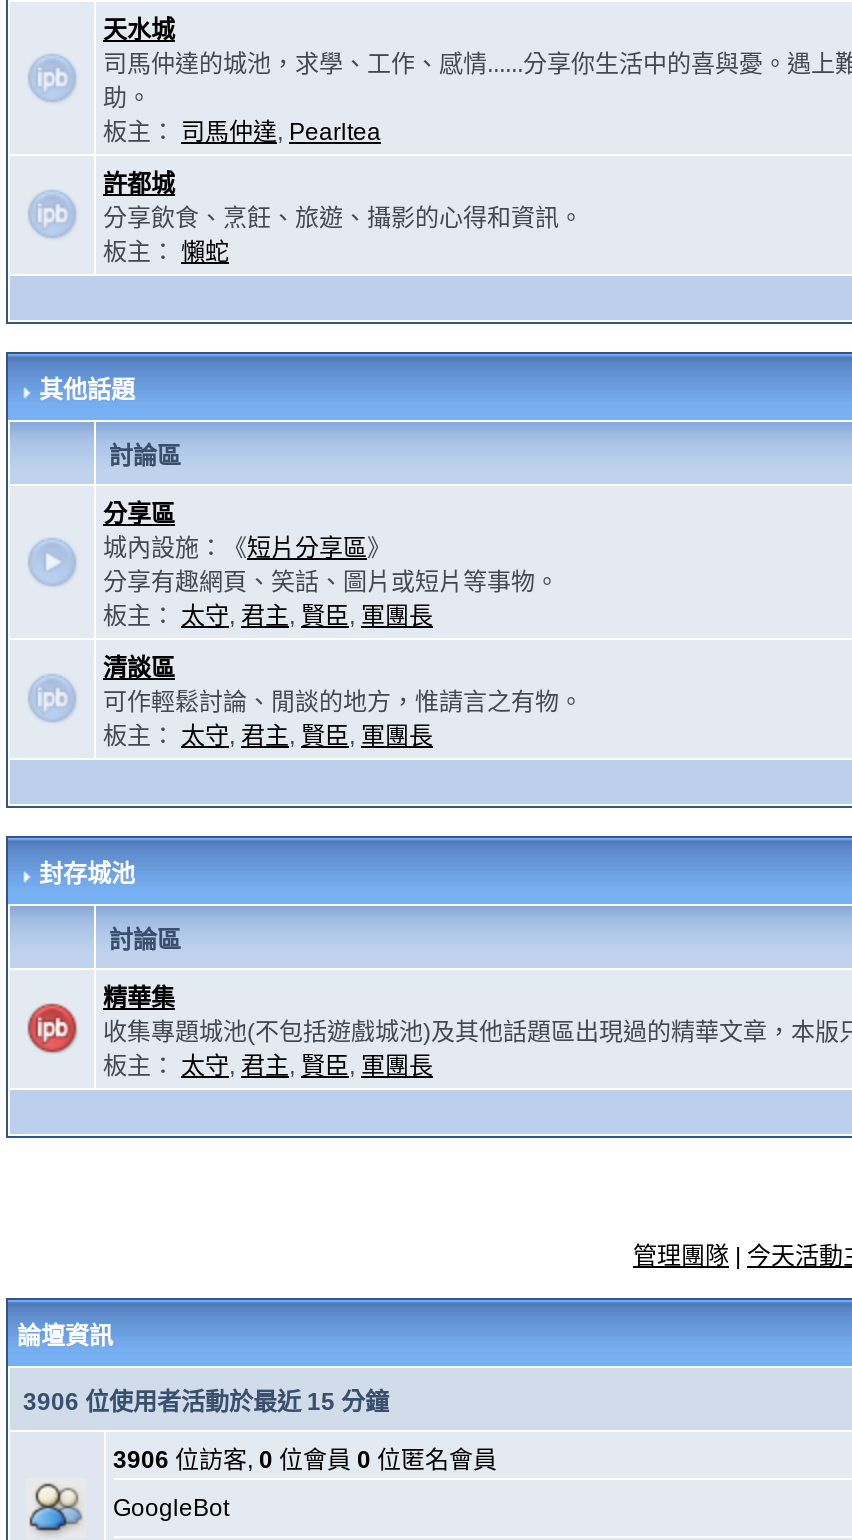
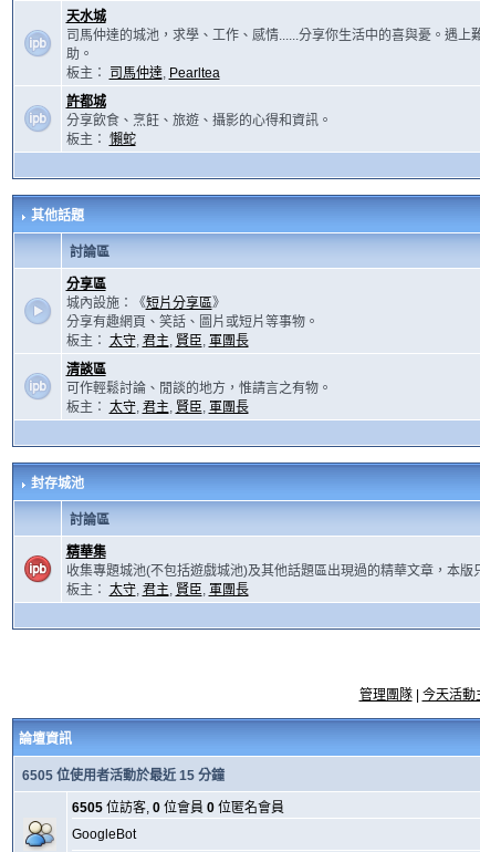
[23,1388,389,1416] 3906 位使用者活動於最近 15 分鐘 -> [22,768,224,783] 6505 位使用者活動於最近 15 分鐘
[113,1446,497,1474] 3906位訪客, 0位會員0位匿名會員 -> [71,800,284,815] 6505位訪客, 0位會員0位匿名會員

